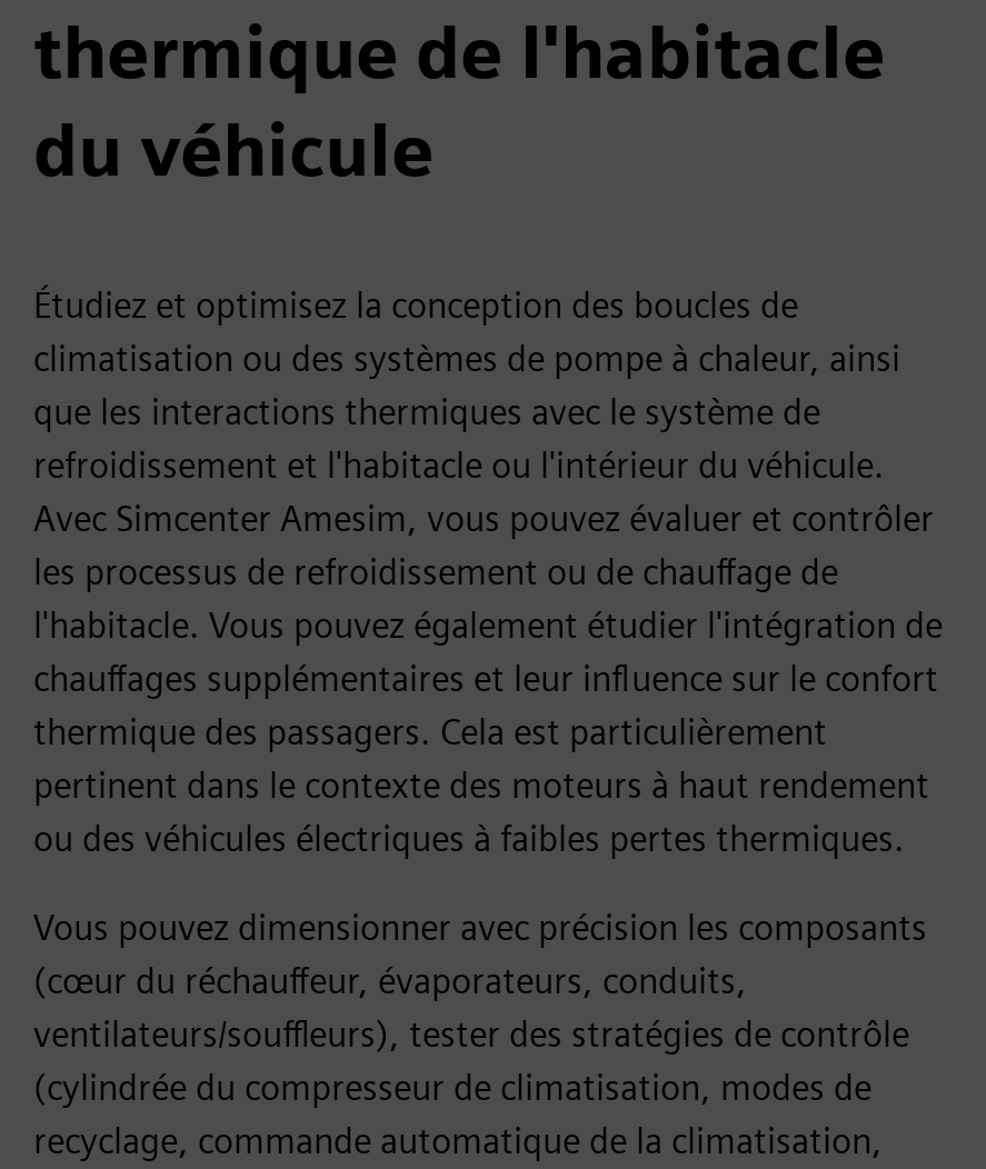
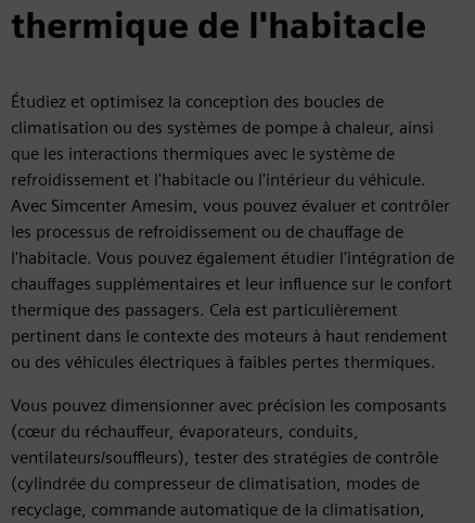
[33,106,434,192] du véhicule -> none

